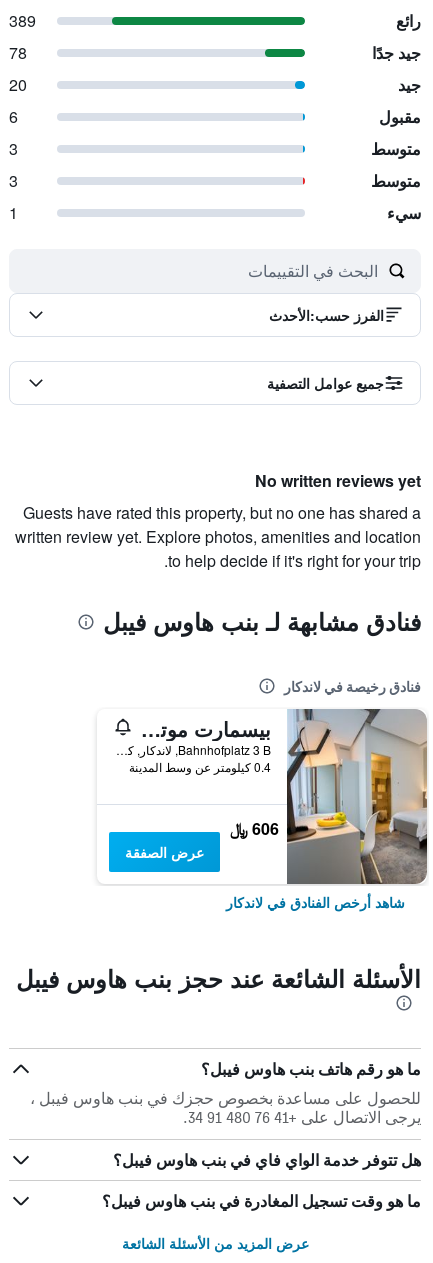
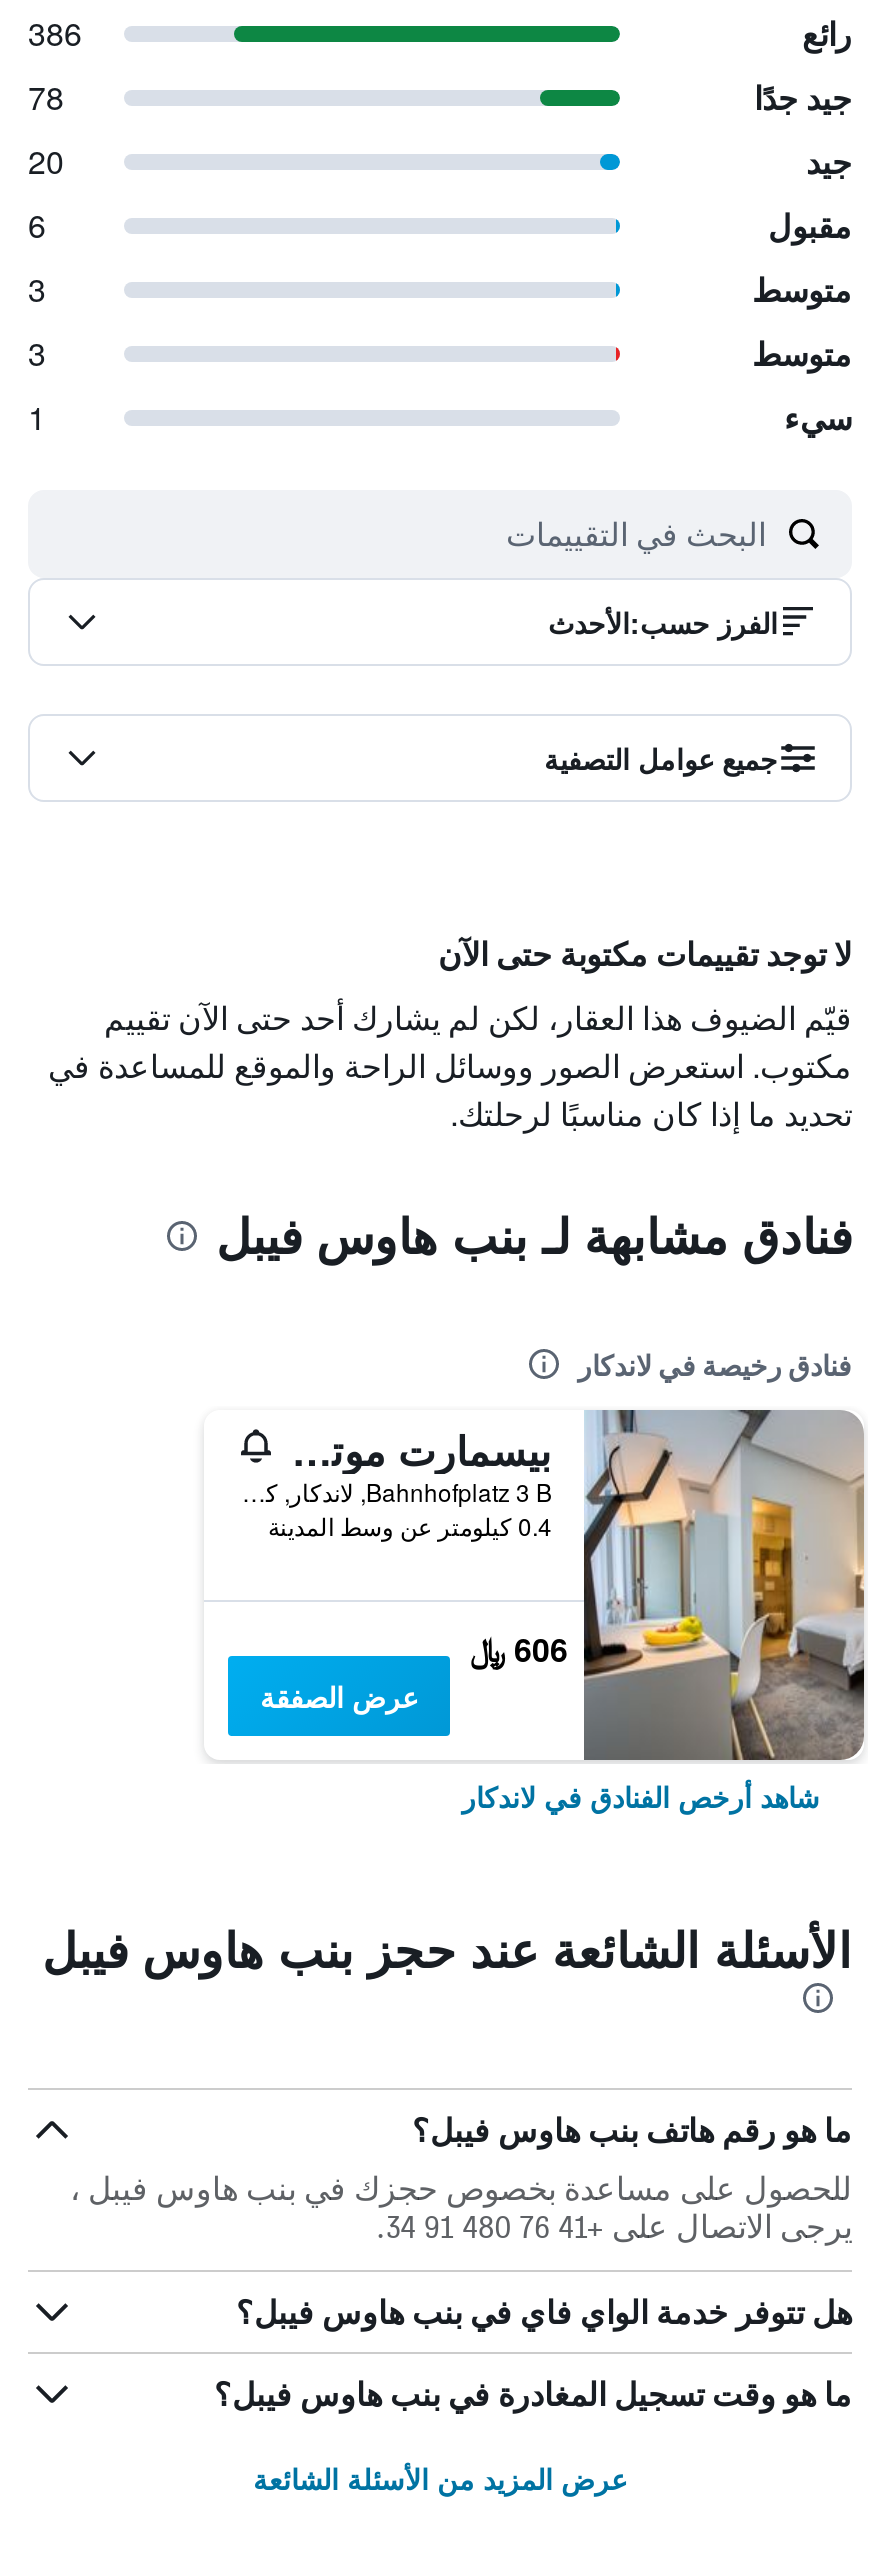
[9,9,36,32] 389 -> [28,10,82,56] 386
[15,469,421,572] No written reviews yet | Guests have rated this property, but no one has shared a | written review yet. Explore photos, amenities and location | to help decide if it's right for your trip. -> [48,930,852,1136] لا توجد تقييمات مكتوبة حتى الآن | قيّم الضيوف هذا العقار، لكن لم يشارك أحد حتى الآن تقييم | مكتوب. استعرض الصور ووسائل الراحة والموقع للمساعدة في | تحديد ما إذا كان مناسبًا لرحلتك.

